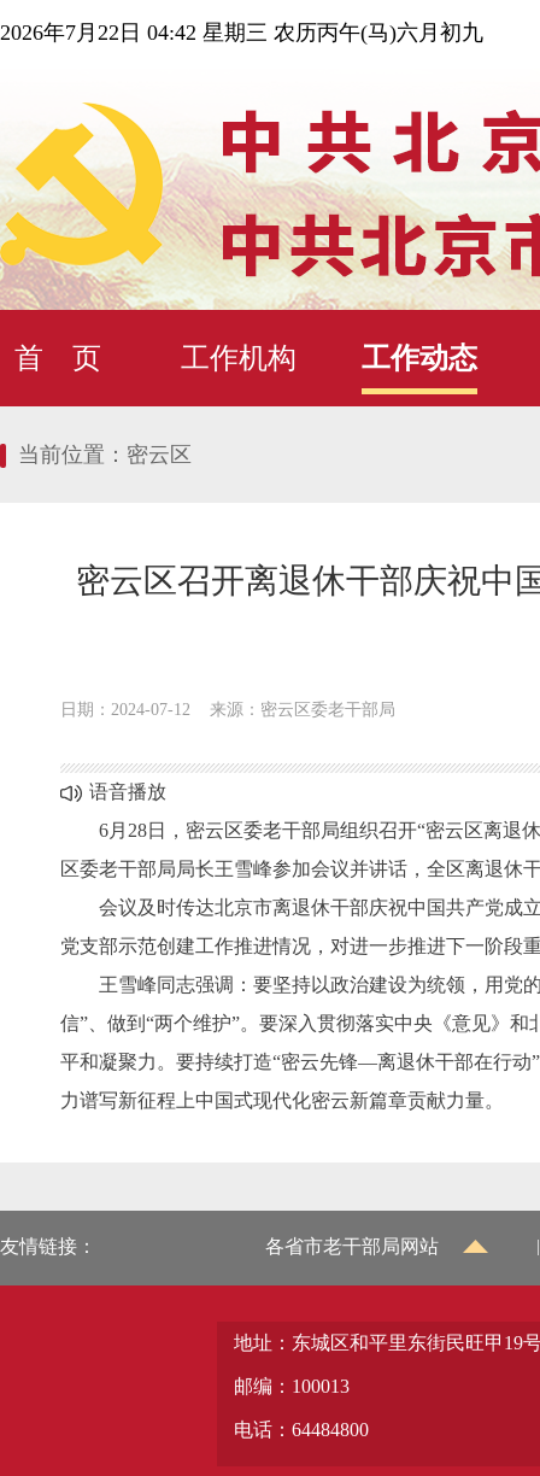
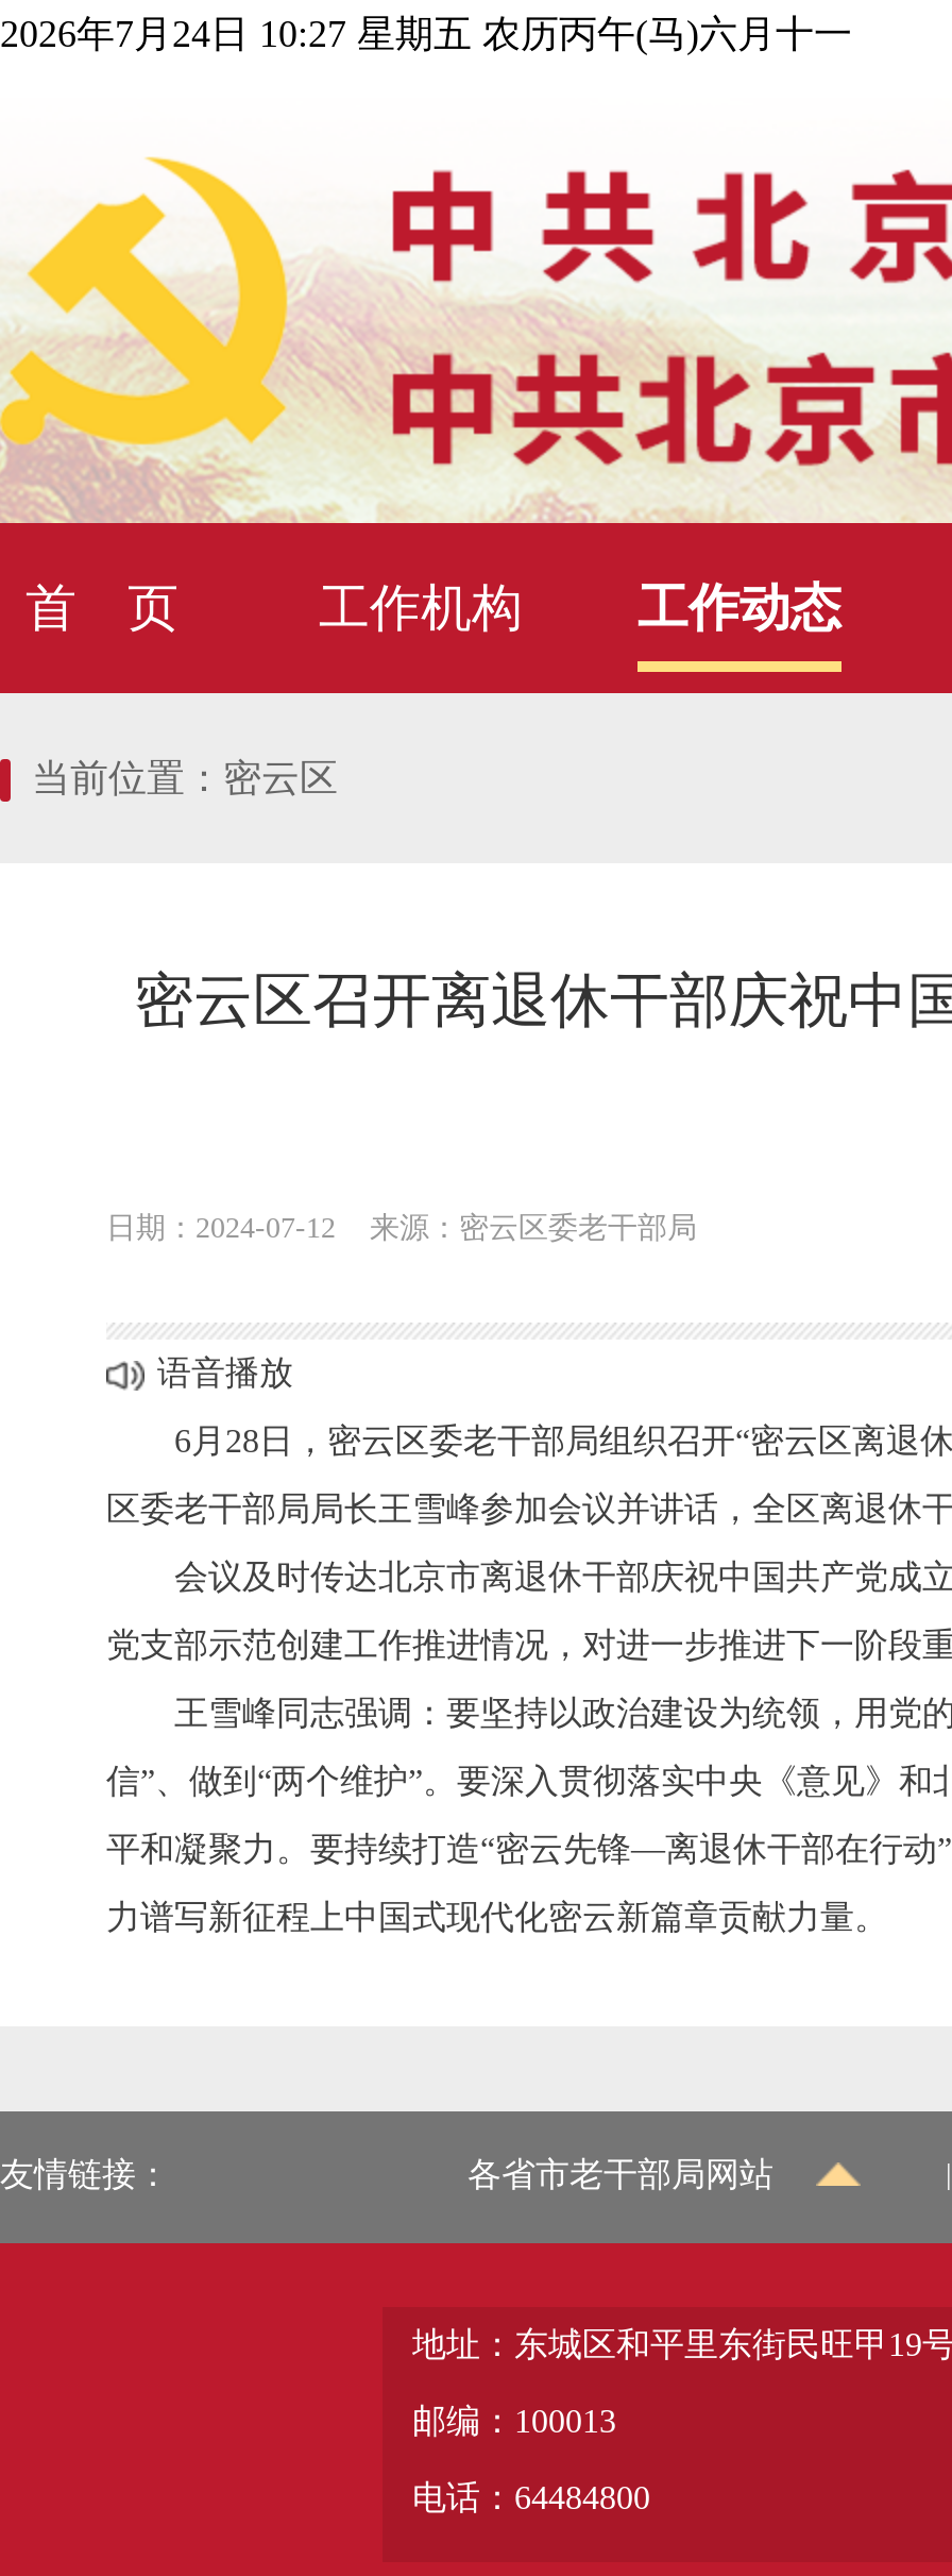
[0,20,483,45] 2026年7月22日 04:42 星期三 农历丙午(马)六月初九 -> [0,13,852,55] 2026年7月24日 10:27 星期五 农历丙午(马)六月十一

